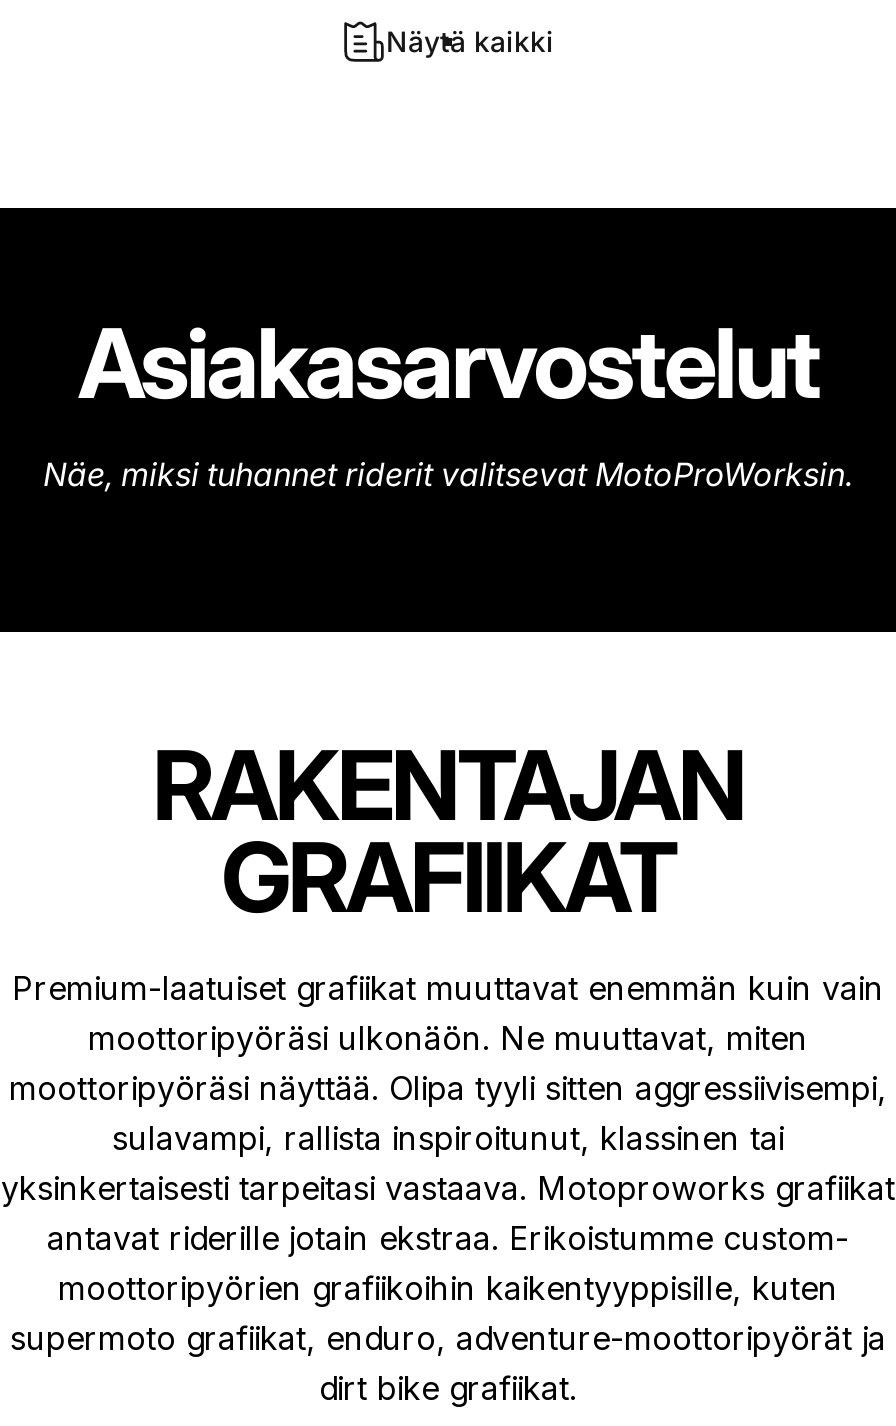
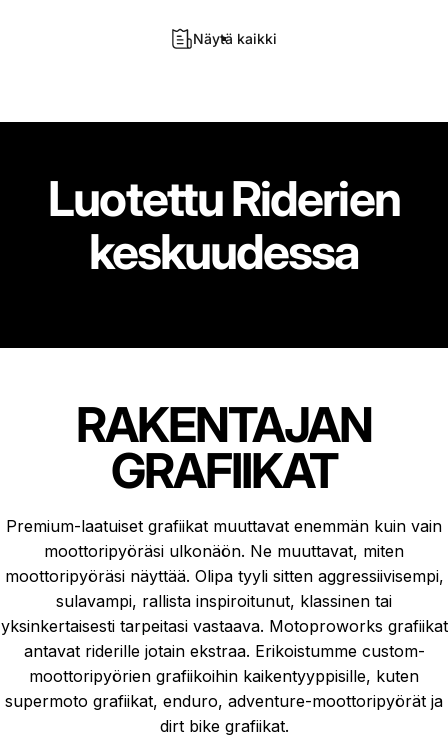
[43,303,853,493] Asiakasarvostelut | Näe, miksi tuhannet riderit valitsevat MotoProWorksin. -> [48,169,400,281] Luotettu Riderien | keskuudessa

